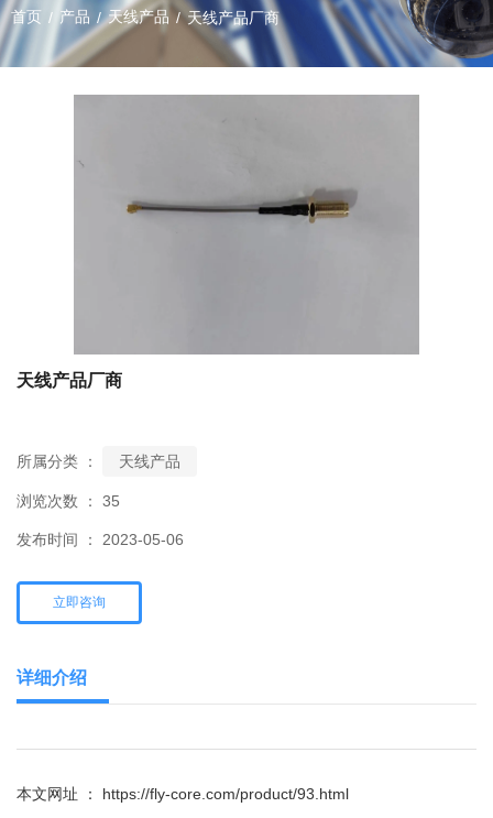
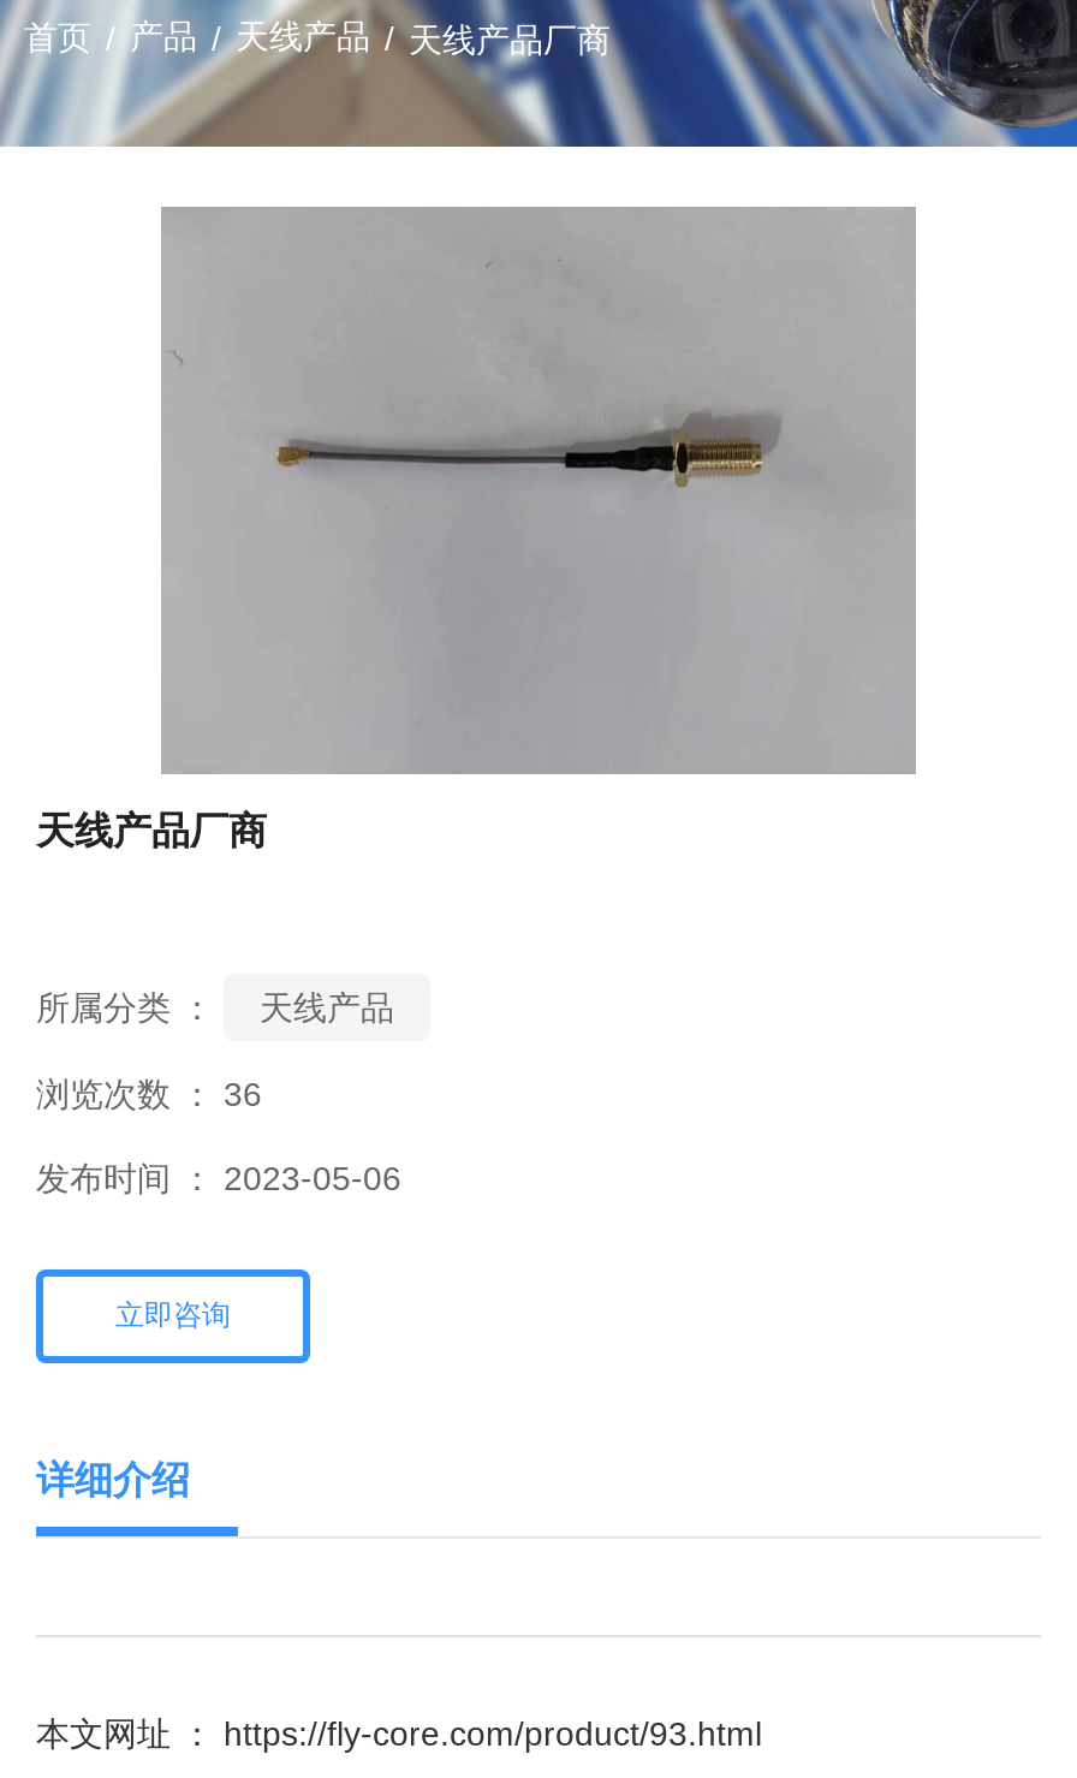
[17,492,120,510] 浏览次数 ：35 -> [36,1075,262,1113] 浏览次数 ：36

